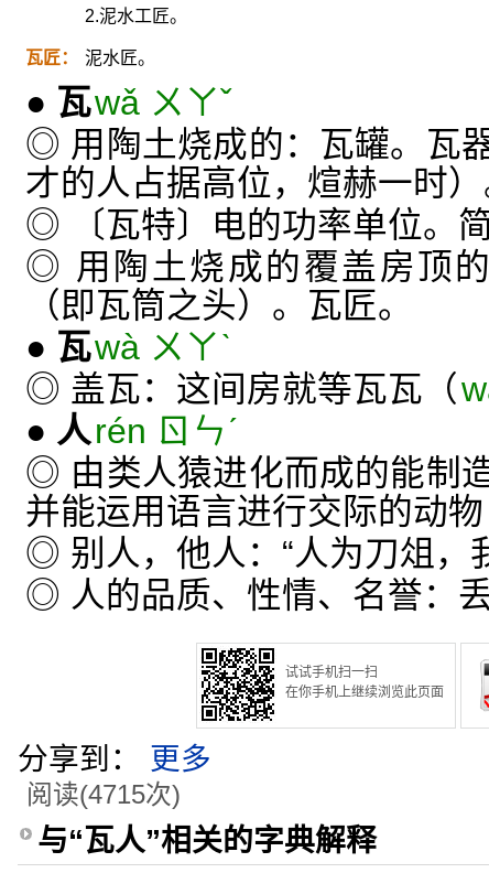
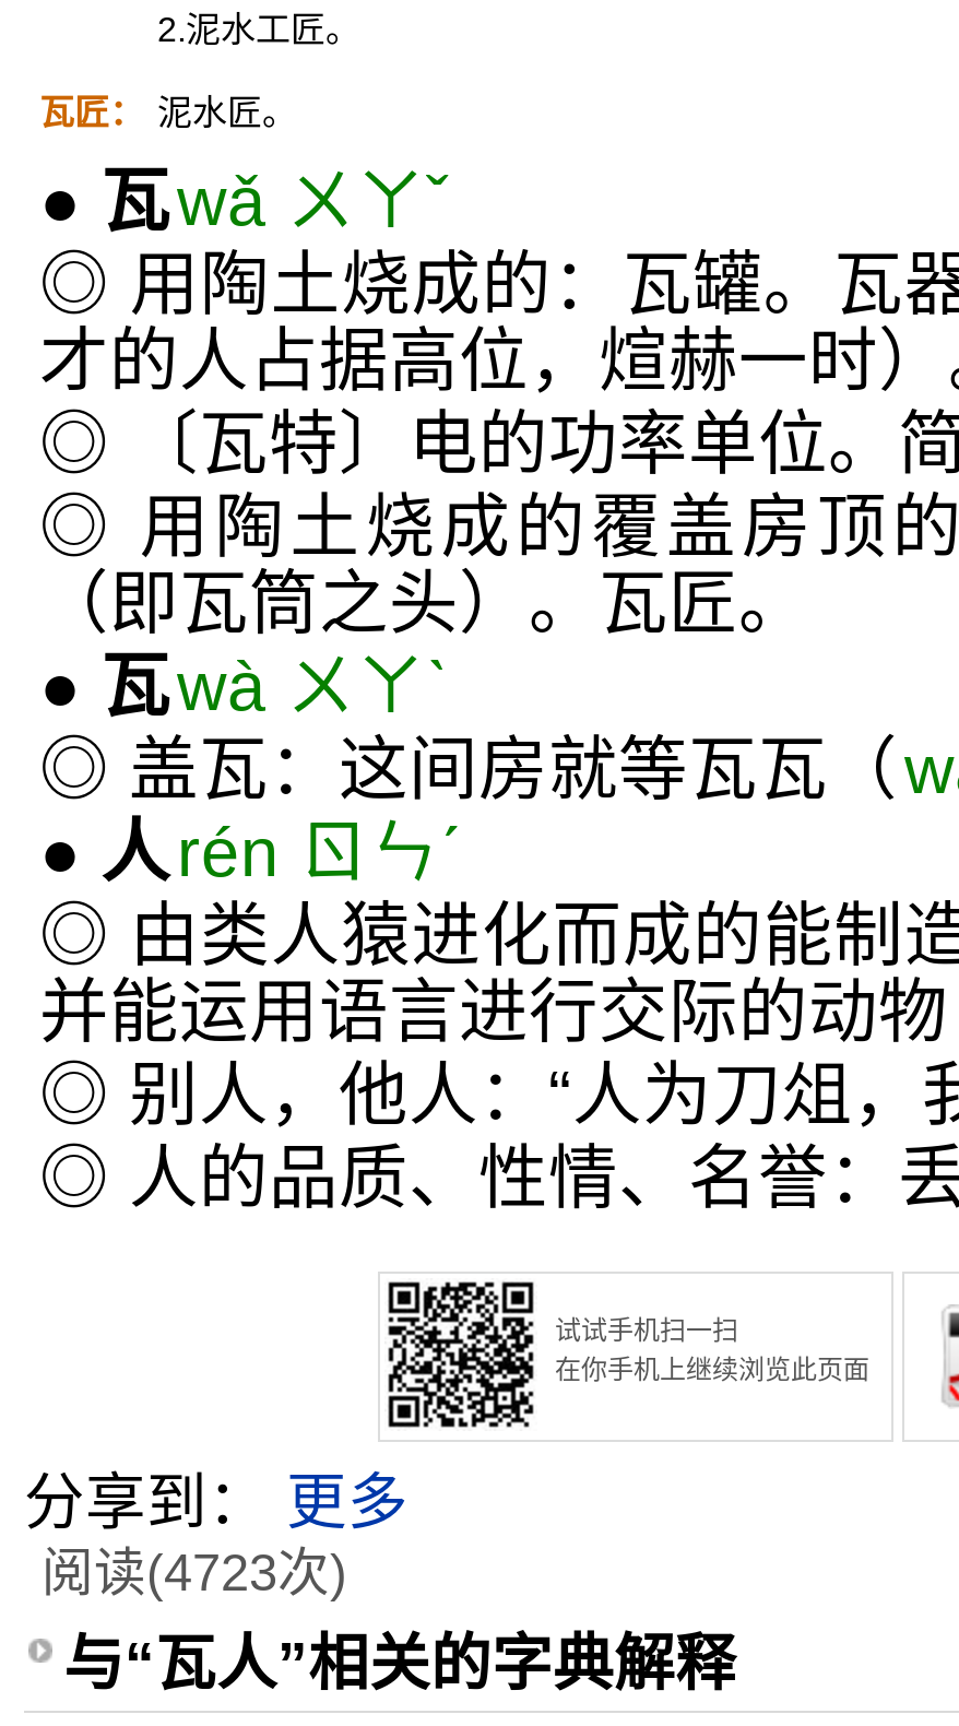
[26,780,181,809] 阅读(4715次) -> [42,1545,347,1601] 阅读(4723次)

